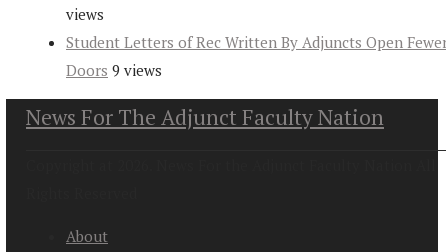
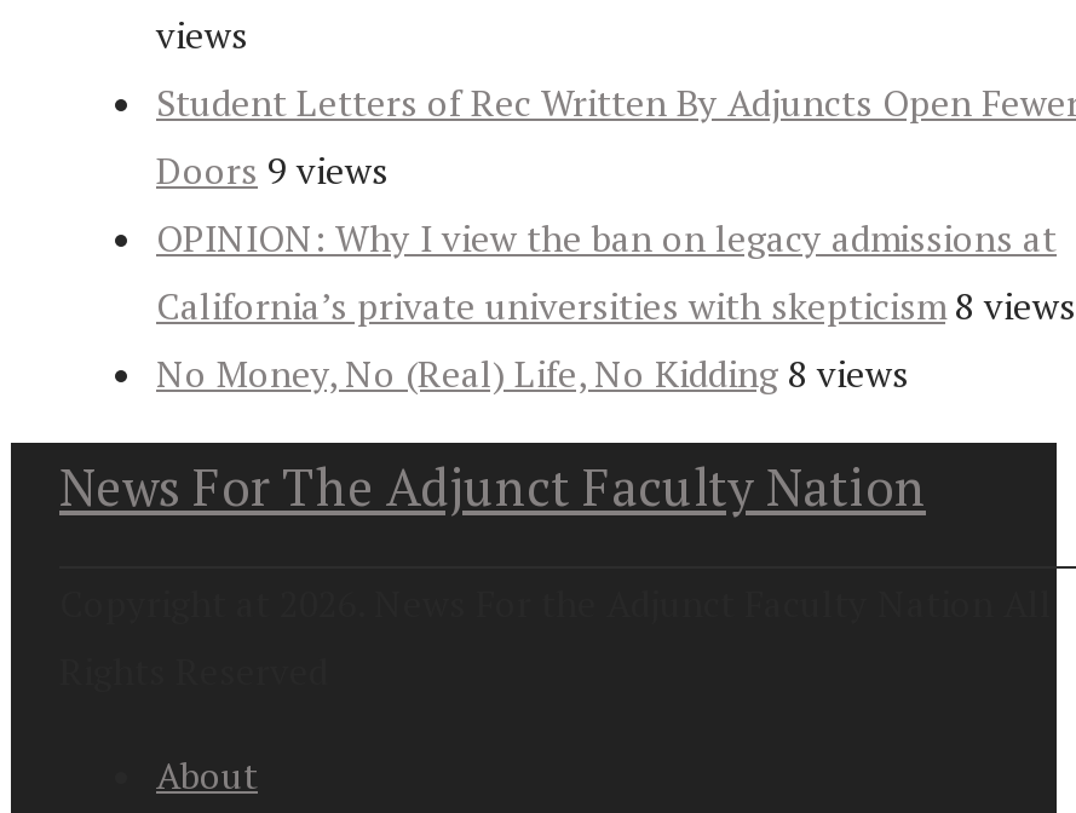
none -> [156,214,1076,398] OPINION: Why I view the ban on legacy admissions at | California’s private universities with skepticism 8 views | No Money, No (Real) Life, No Kidding 8 views

